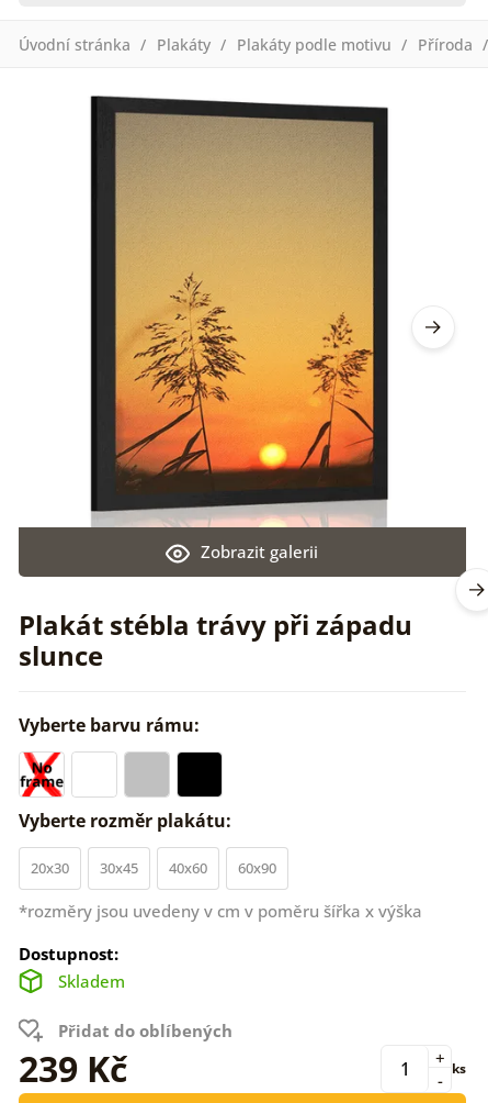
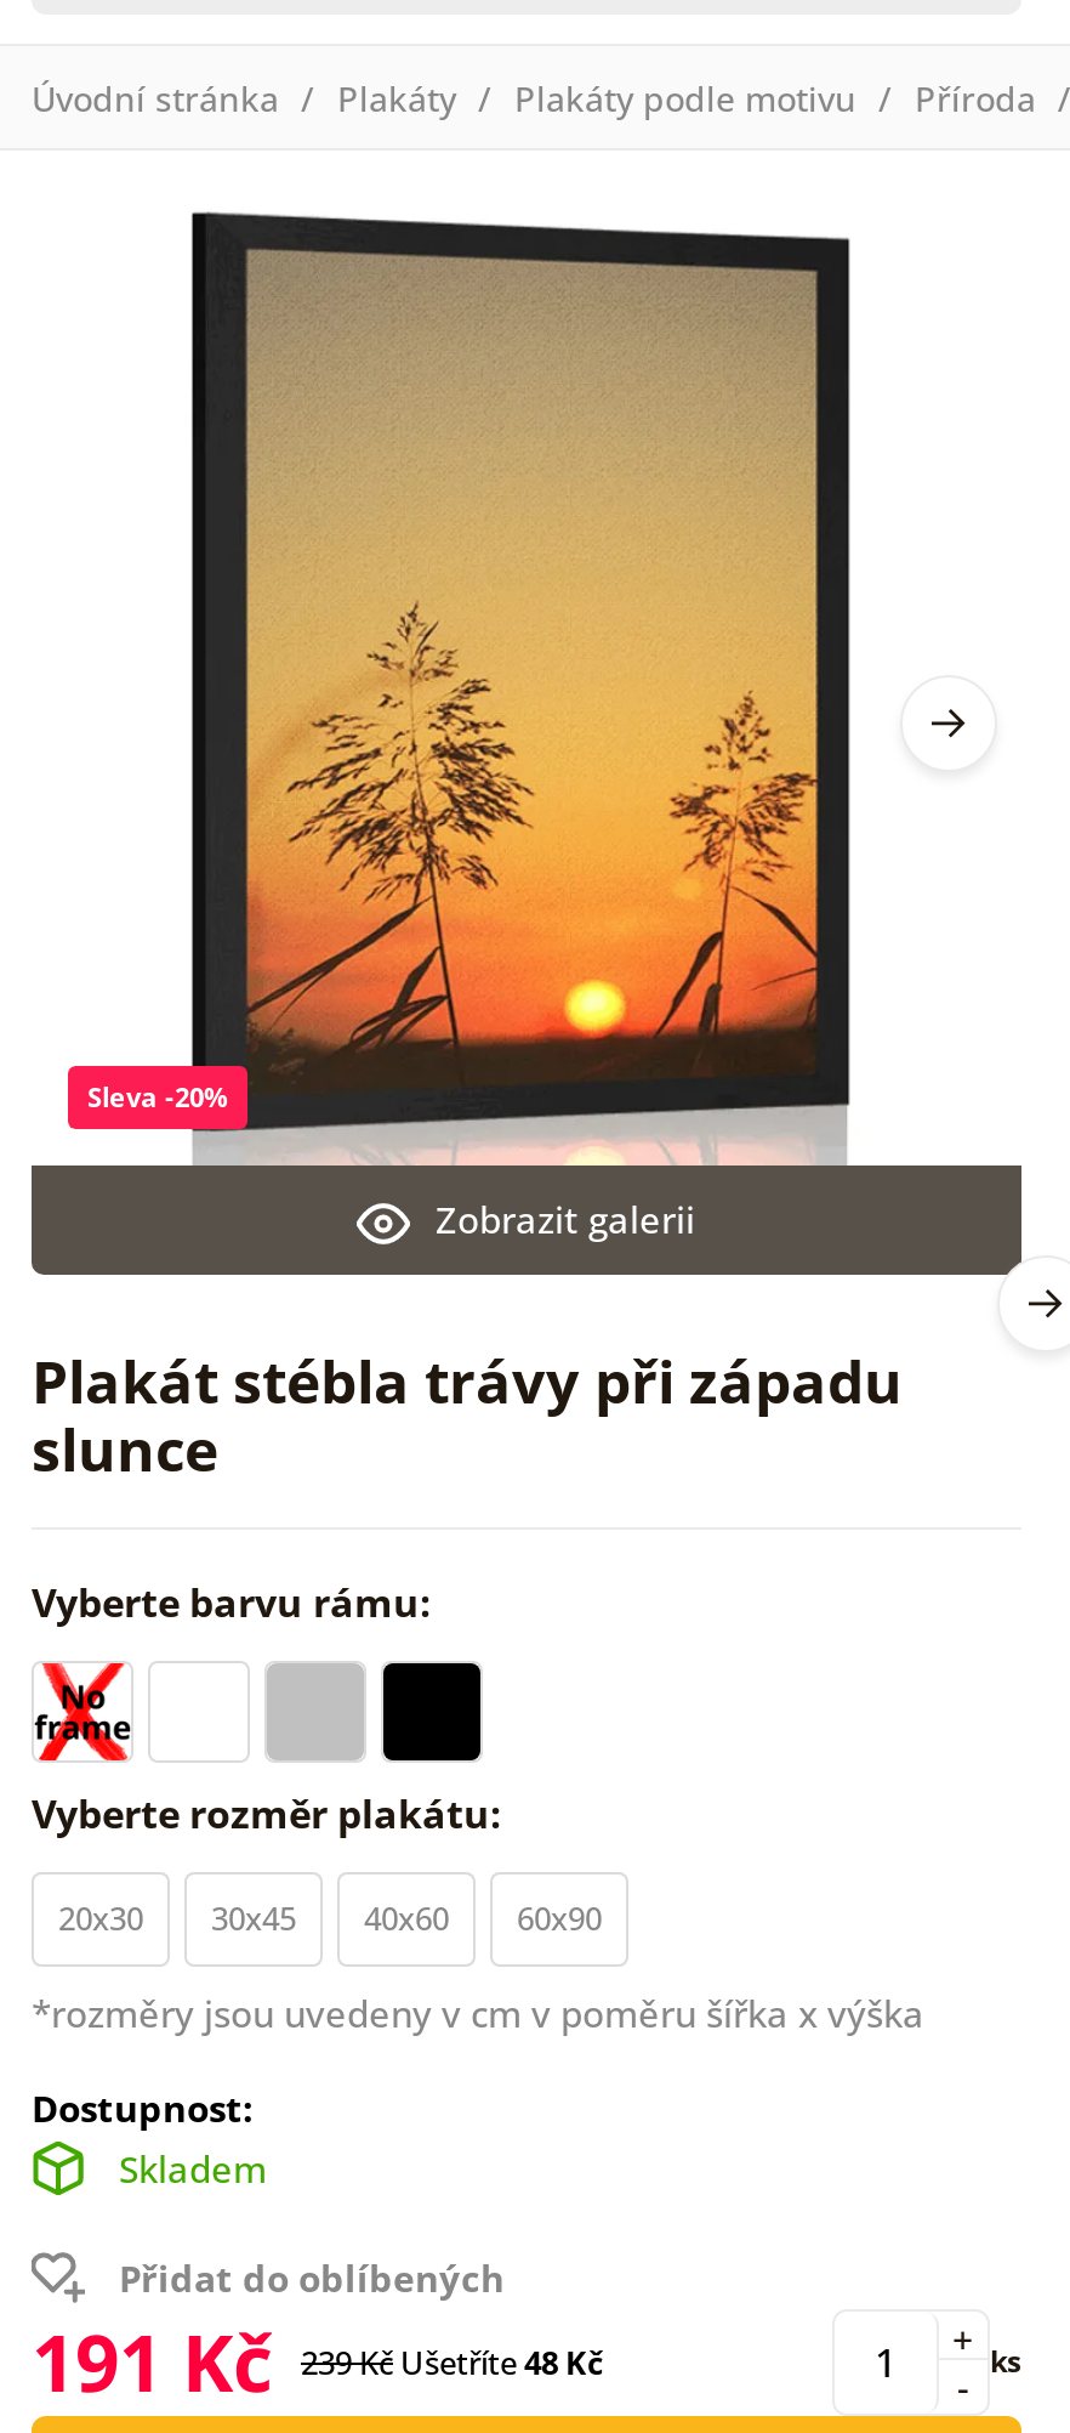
none -> [87,1078,228,1114] Sleva -20%
[19,1045,127,1092] 239 Kč -> [32,2309,604,2413] 191 Kč | 239 Kč Ušetříte48 Kč

